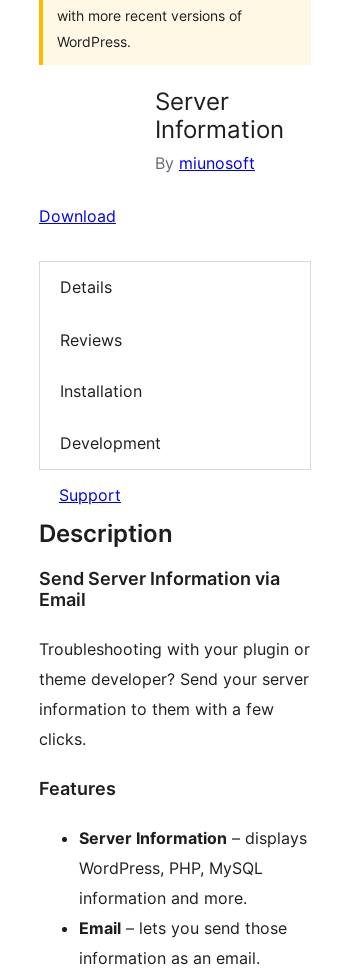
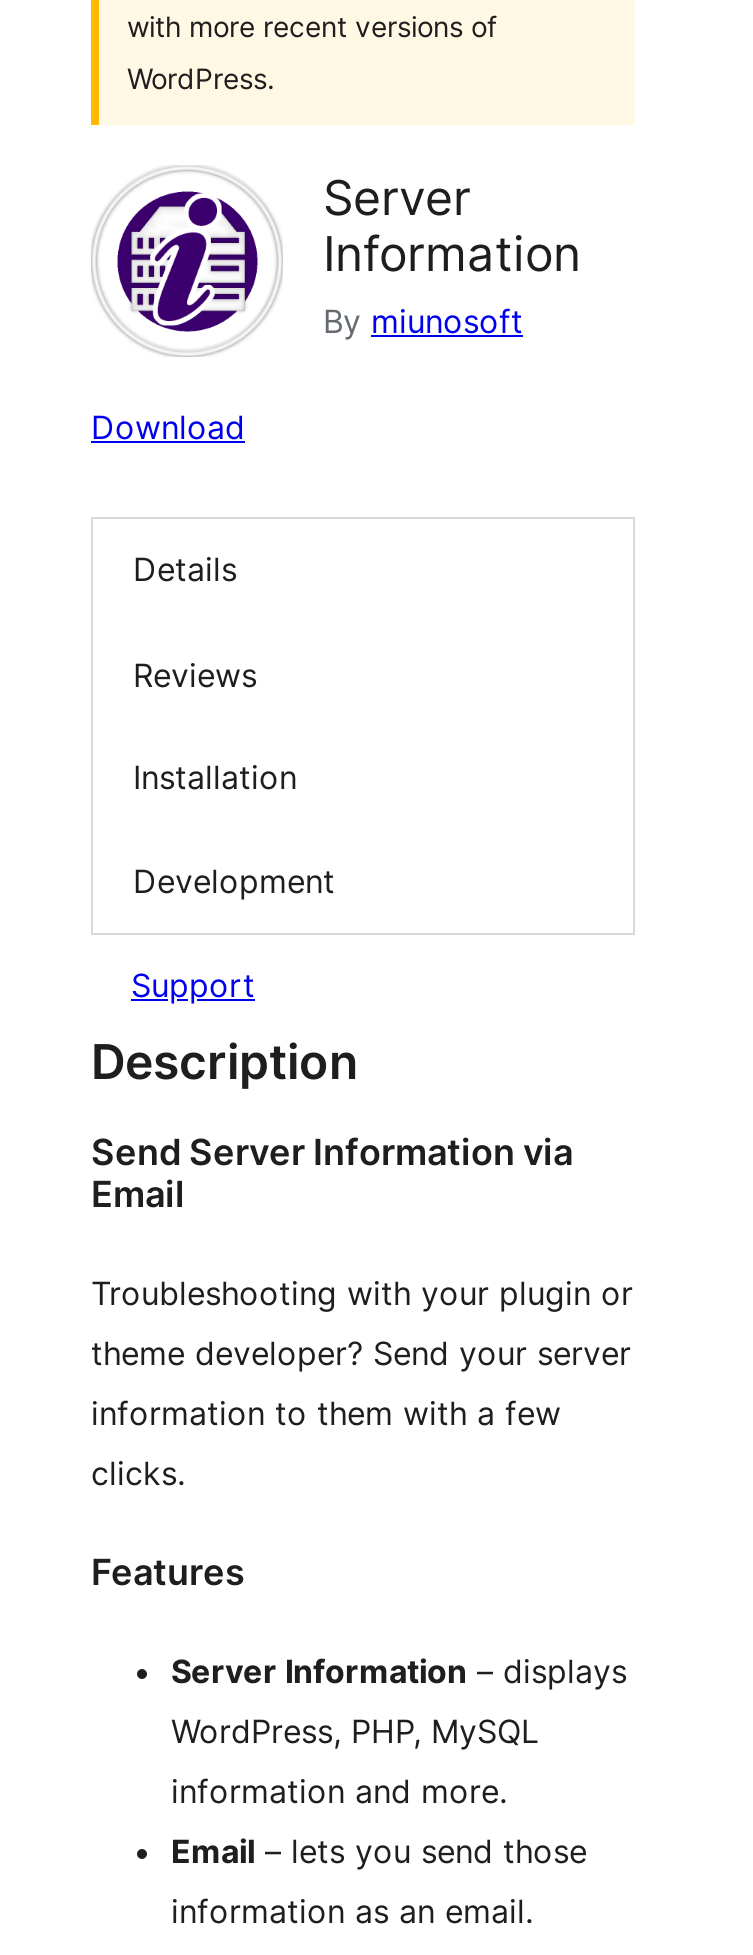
none -> [91,167,283,357] [image]

